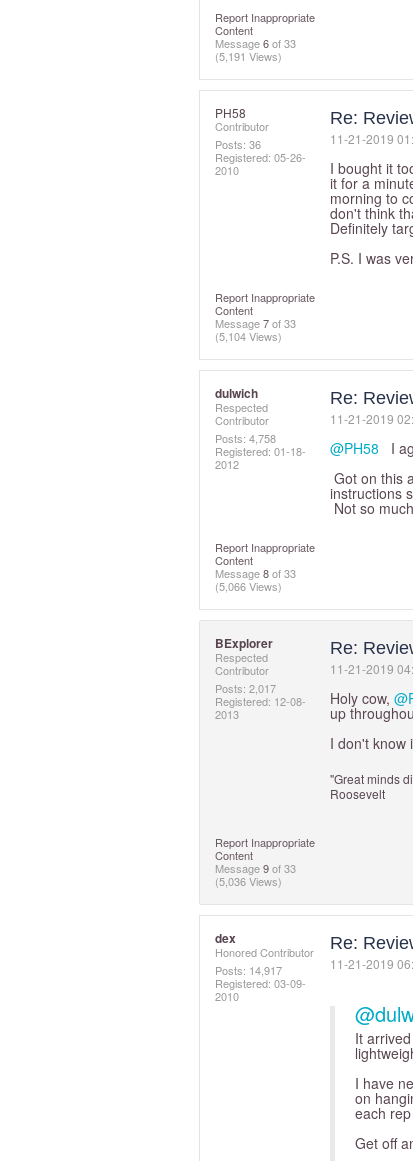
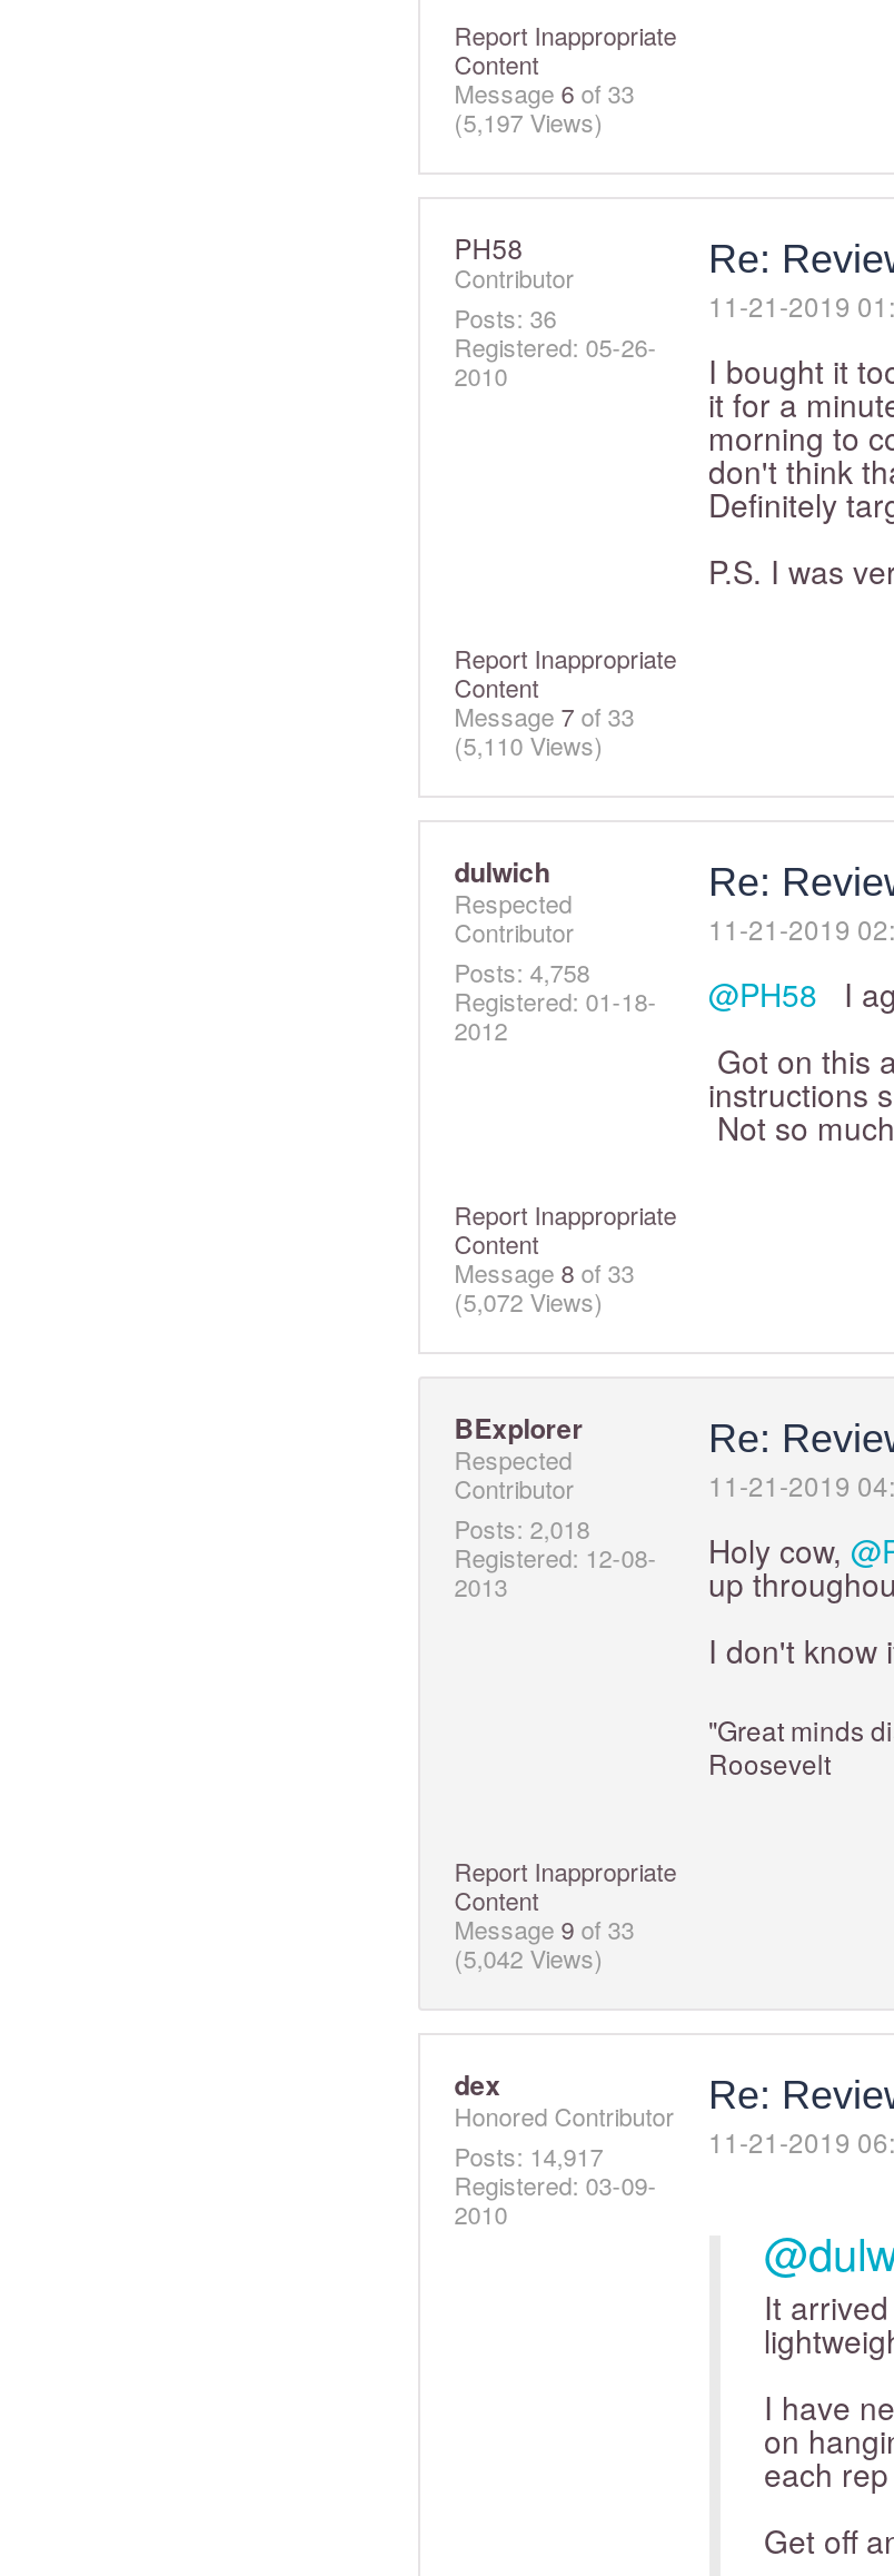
[215,48,282,64] (5,191 Views) -> [454,103,603,139] (5,197 Views)
[215,328,282,344] (5,104 Views) -> [454,727,603,762] (5,110 Views)
[215,578,282,594] (5,066 Views) -> [454,1283,603,1319] (5,072 Views)
[215,680,276,696] Posts: 2,017 -> [454,1510,590,1546] Posts: 2,018
[215,873,282,889] (5,036 Views) -> [454,1940,603,1975] (5,042 Views)

